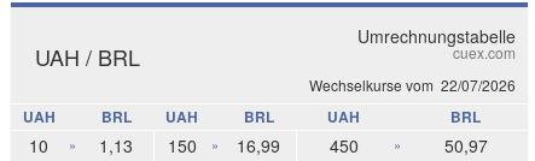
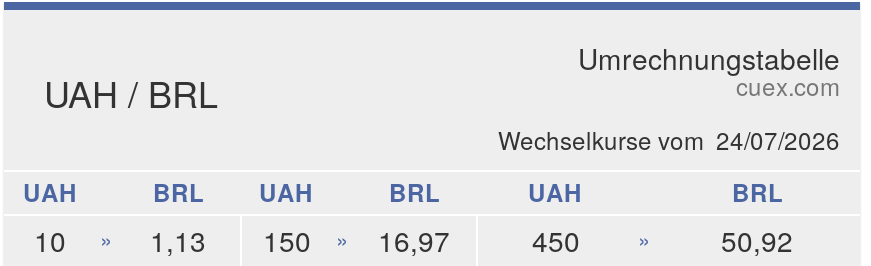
[309,74,516,95] Wechselkurse vom 22/07/2026 -> [498,122,840,156] Wechselkurse vom 24/07/2026
[237,133,280,157] 16,99 -> [378,220,450,260] 16,97
[444,133,487,157] 50,97 -> [721,220,793,260] 50,92

